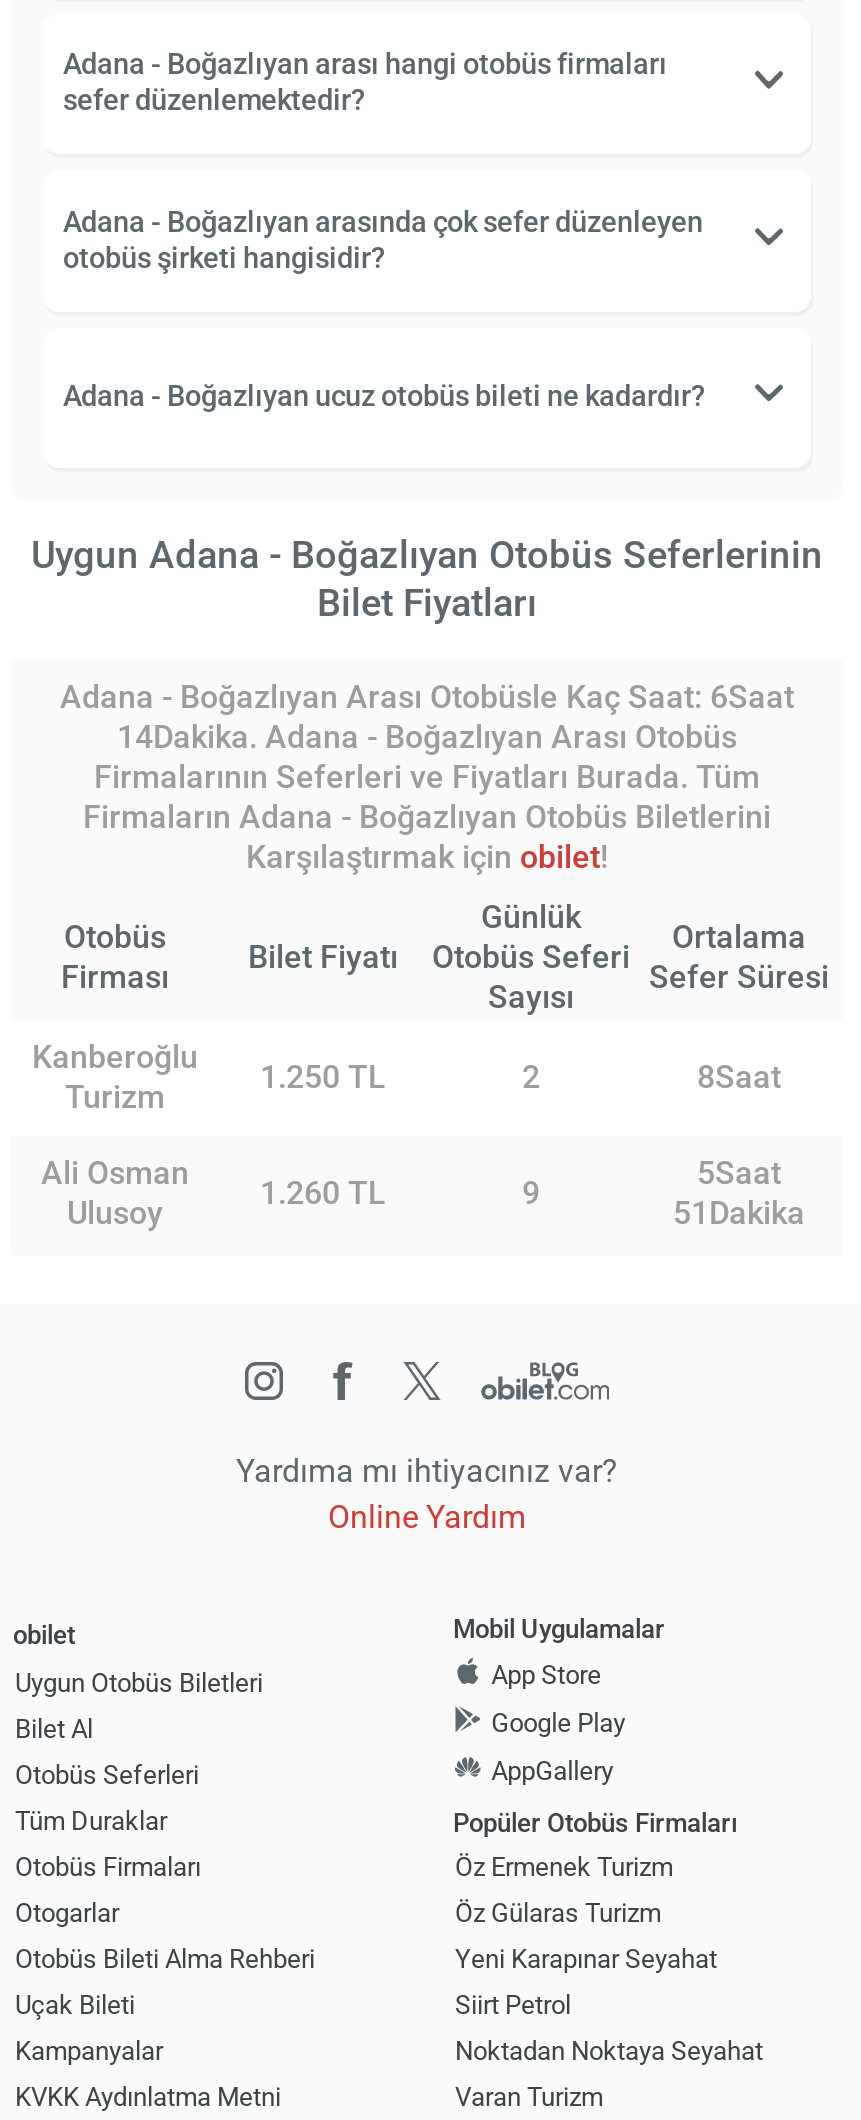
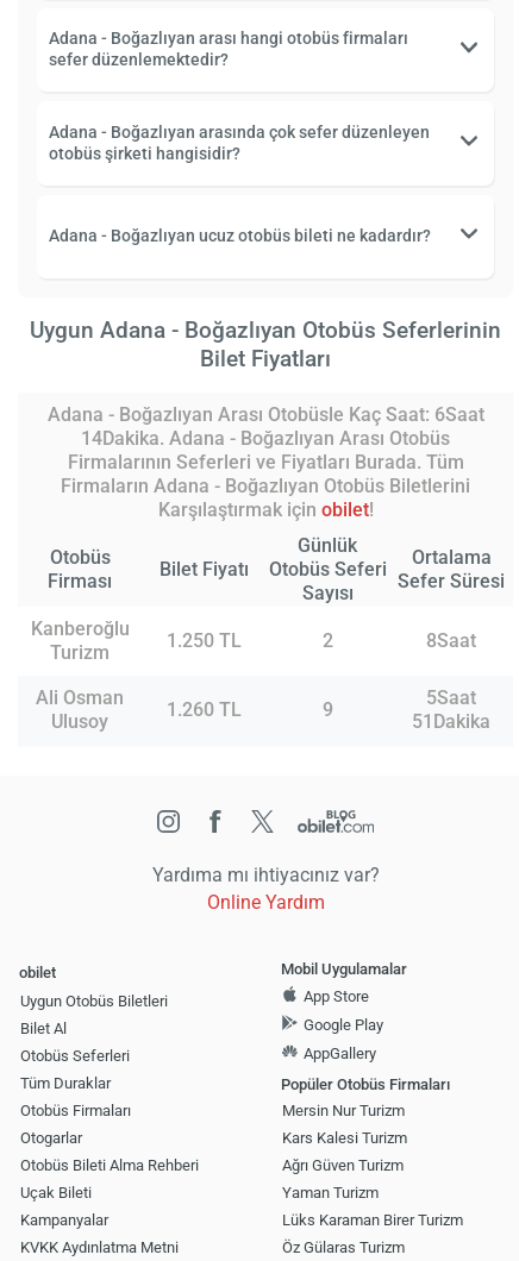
[455,1851,673,1881] Öz Ermenek Turizm -> [282,1101,463,1228] Mersin Nur Turizm | Kars Kalesi Turizm | Ağrı Güven Turizm | Yaman Turizm | Lüks Karaman Birer Turizm
moved [455,1897,661,1927] -> [282,1238,405,1256]: Öz Gülaras Turizm
[455,1943,763,2111] Yeni Karapınar Seyahat | Siirt Petrol | Noktadan Noktaya Seyahat | Varan Turizm -> none

